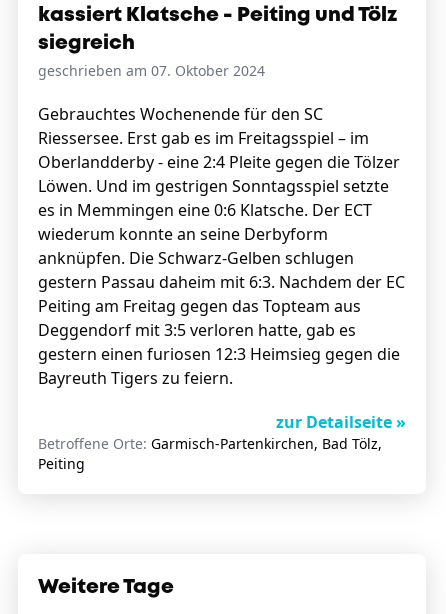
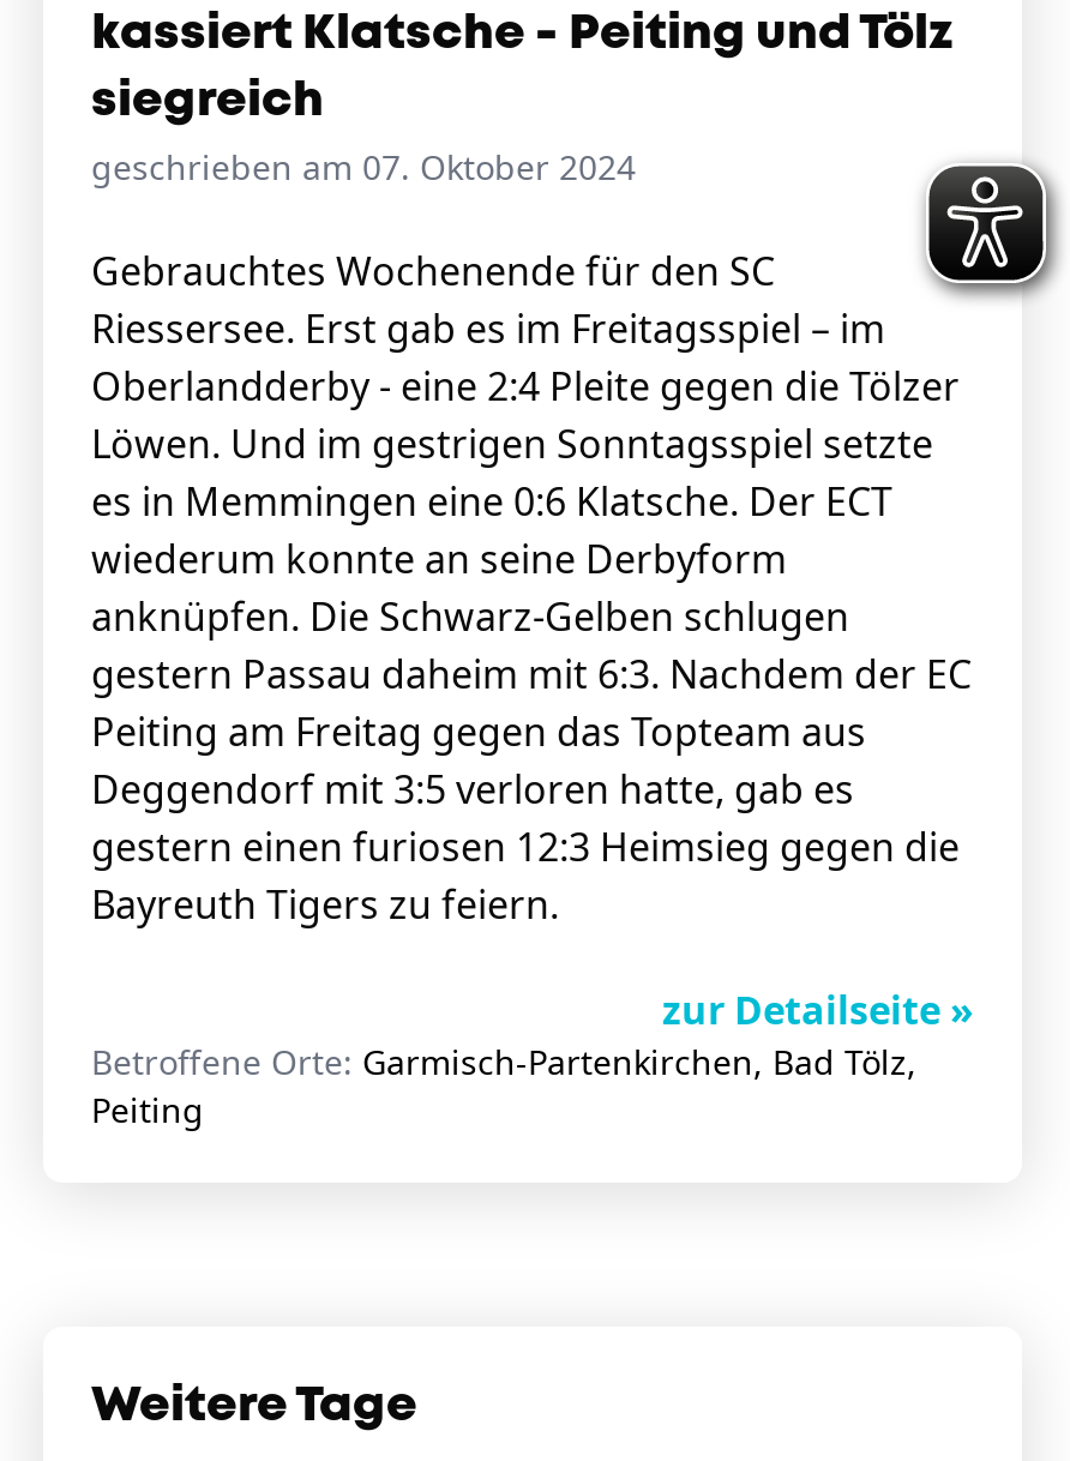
none -> [921,161,1060,300] [image]

